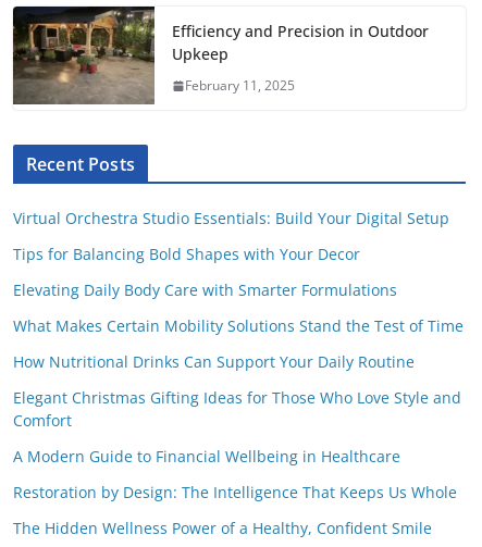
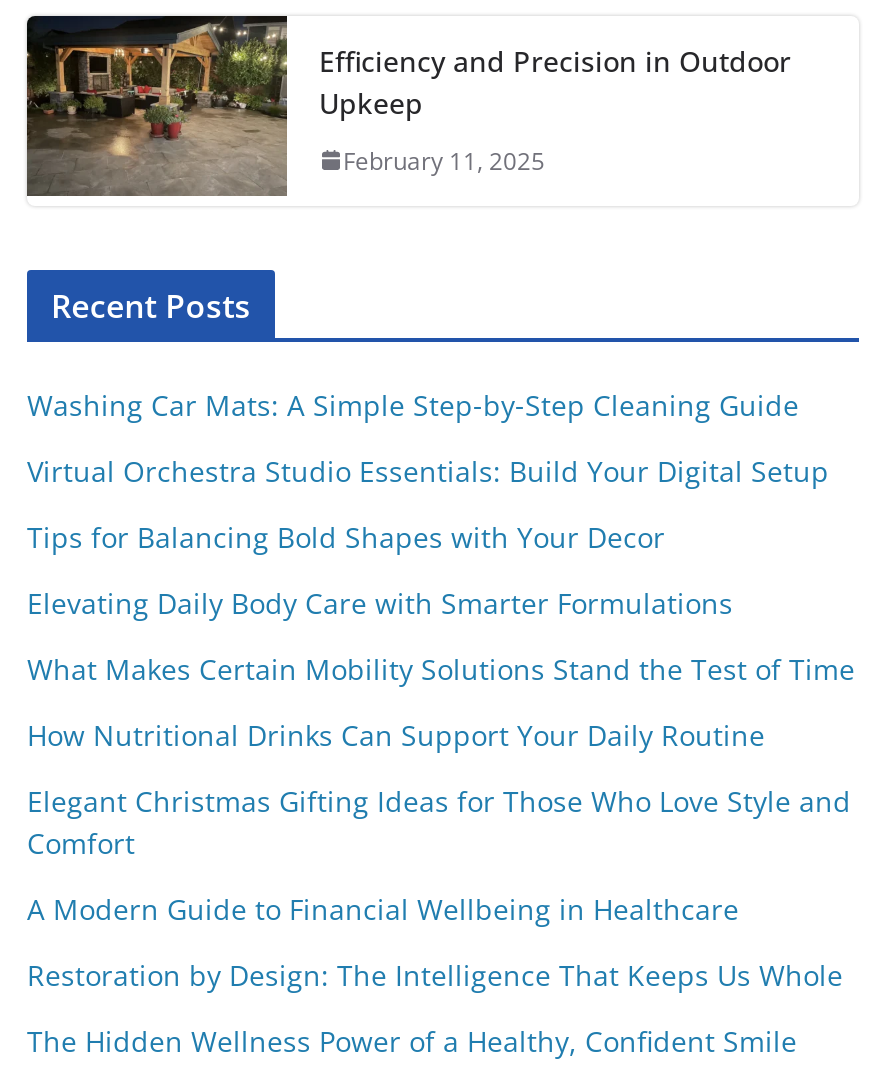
none -> [27,386,799,424] Washing Car Mats: A Simple Step-by-Step Cleaning Guide

